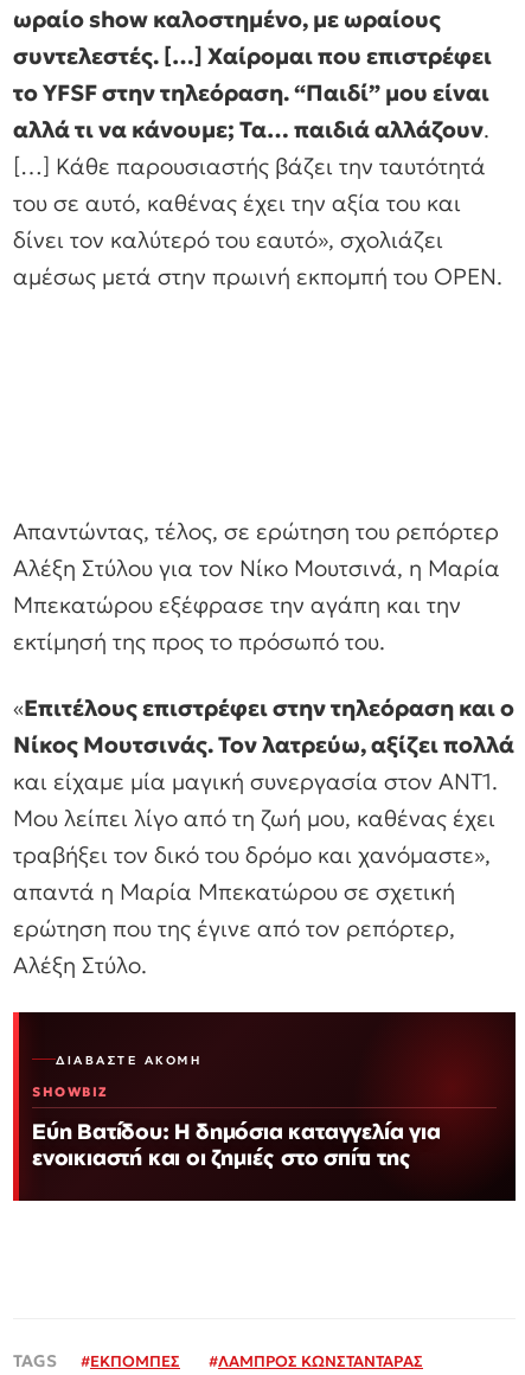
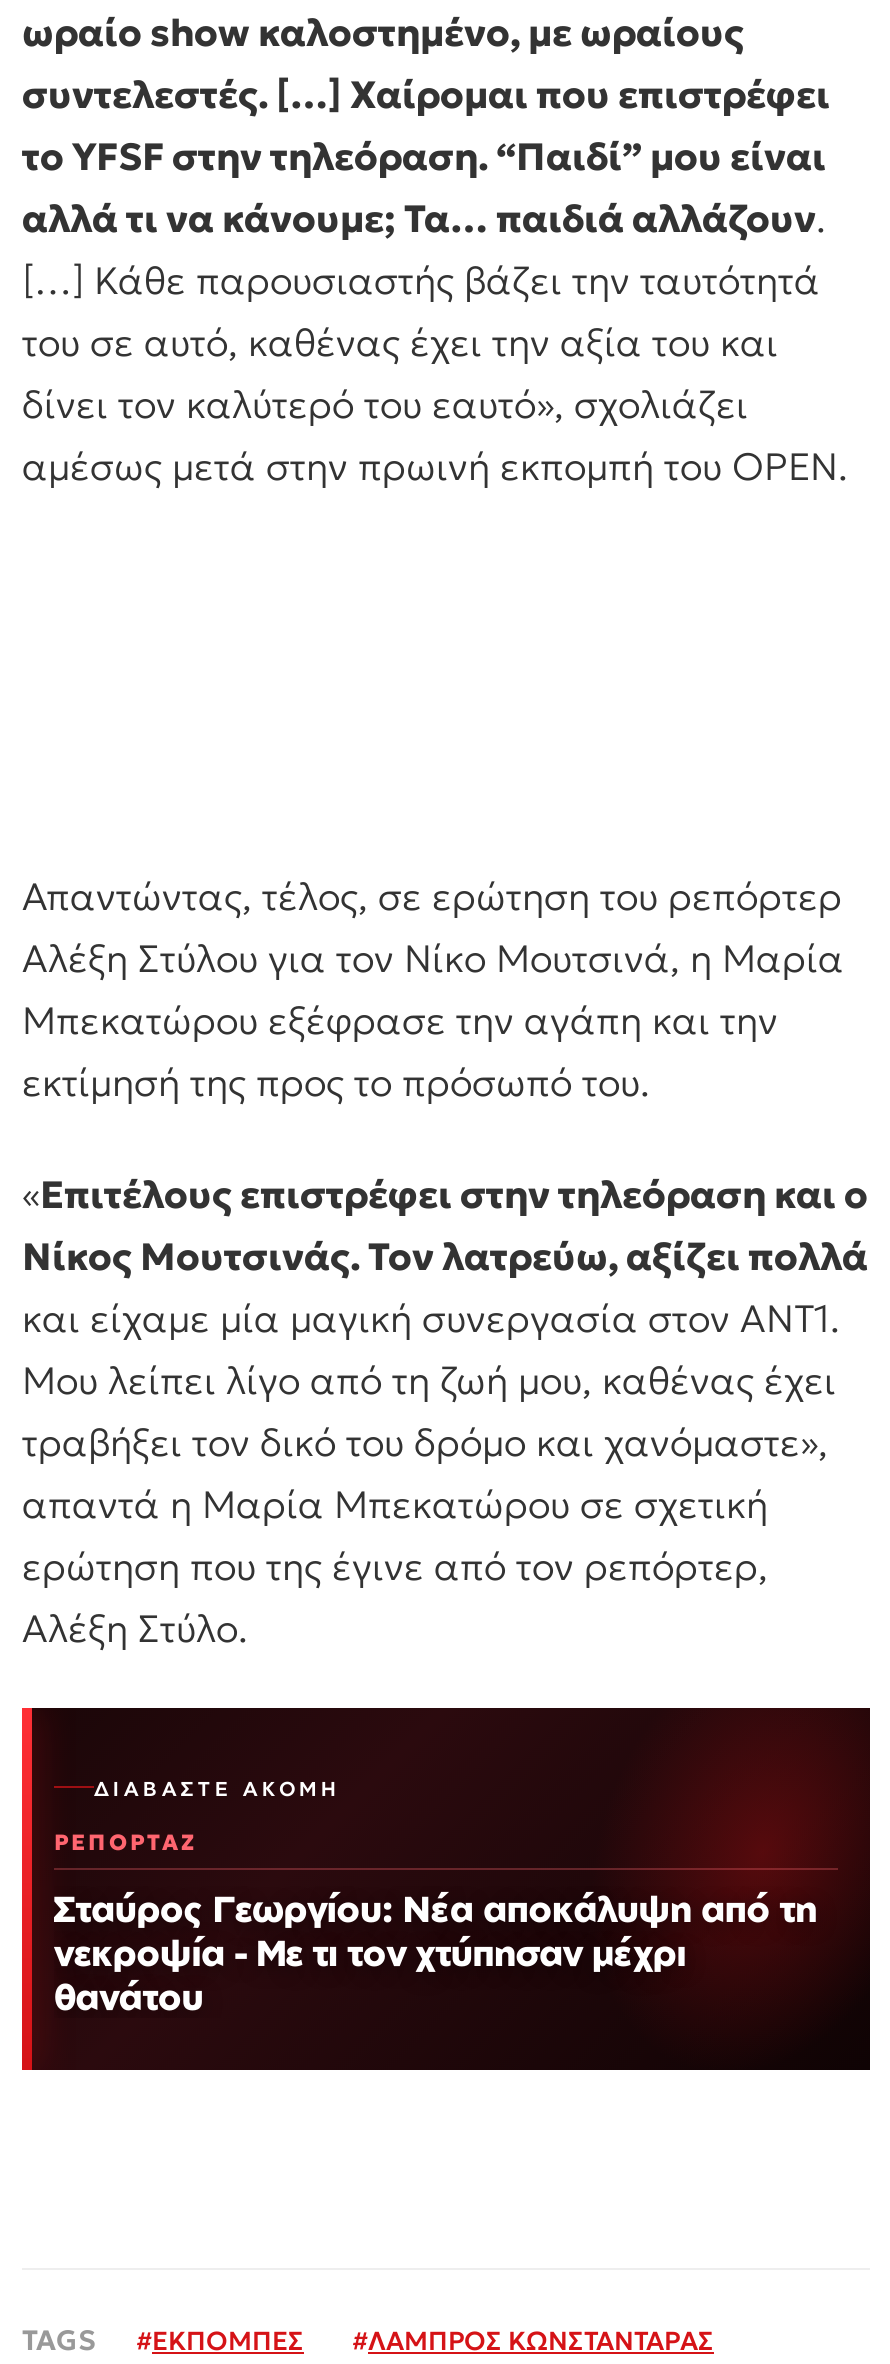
[32,1083,108,1100] SHOWBIZ -> [54,1827,198,1855] ΡΕΠΟΡΤΑΖ
[32,1117,440,1170] Εύη Βατίδου: Η δημόσια καταγγελία για | ενοικιαστή και οι ζημιές στο σπίτι της -> [54,1885,817,2017] Σταύρος Γεωργίου: Νέα αποκάλυψη από τη | νεκροψία - Με τι τον χτύπησαν μέχρι | θανάτου

